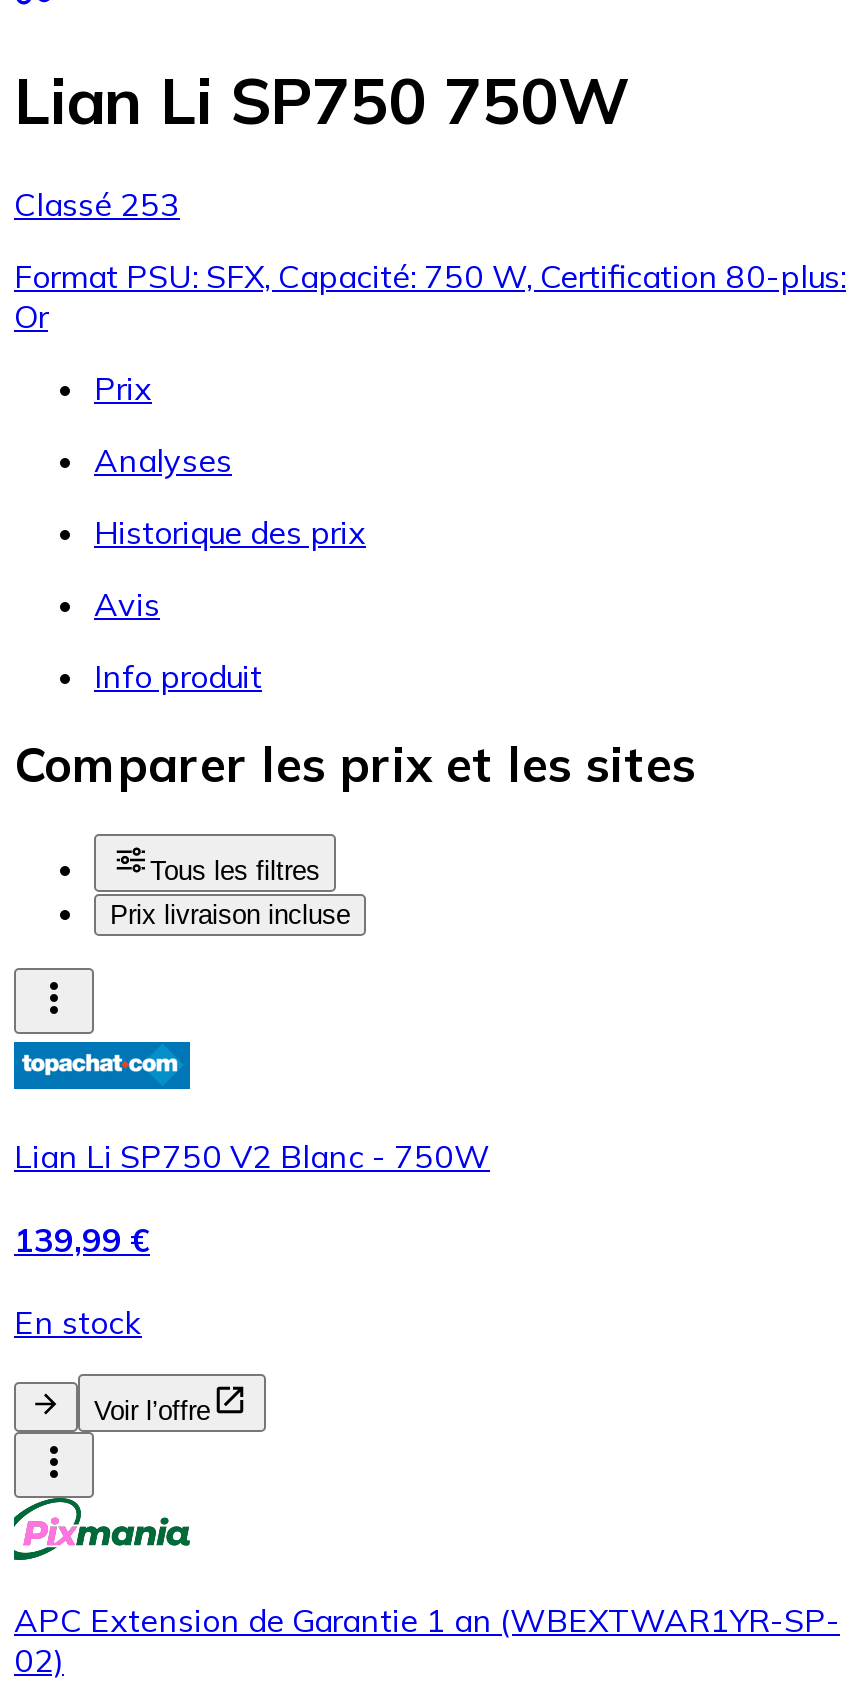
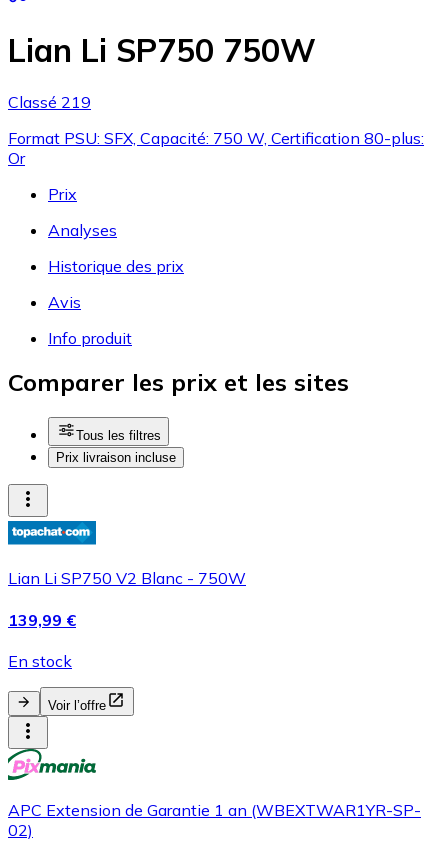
[14,183,180,223] Classé 253 -> [8,91,91,111] Classé 219

